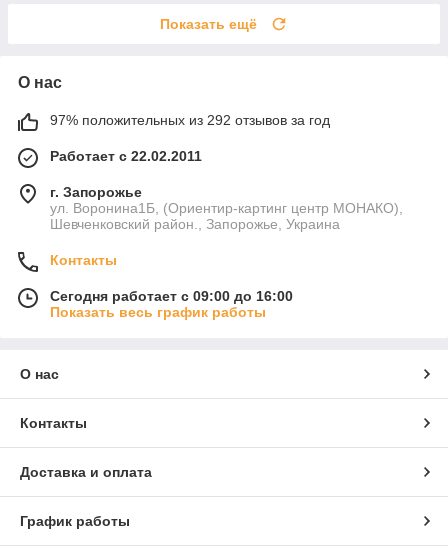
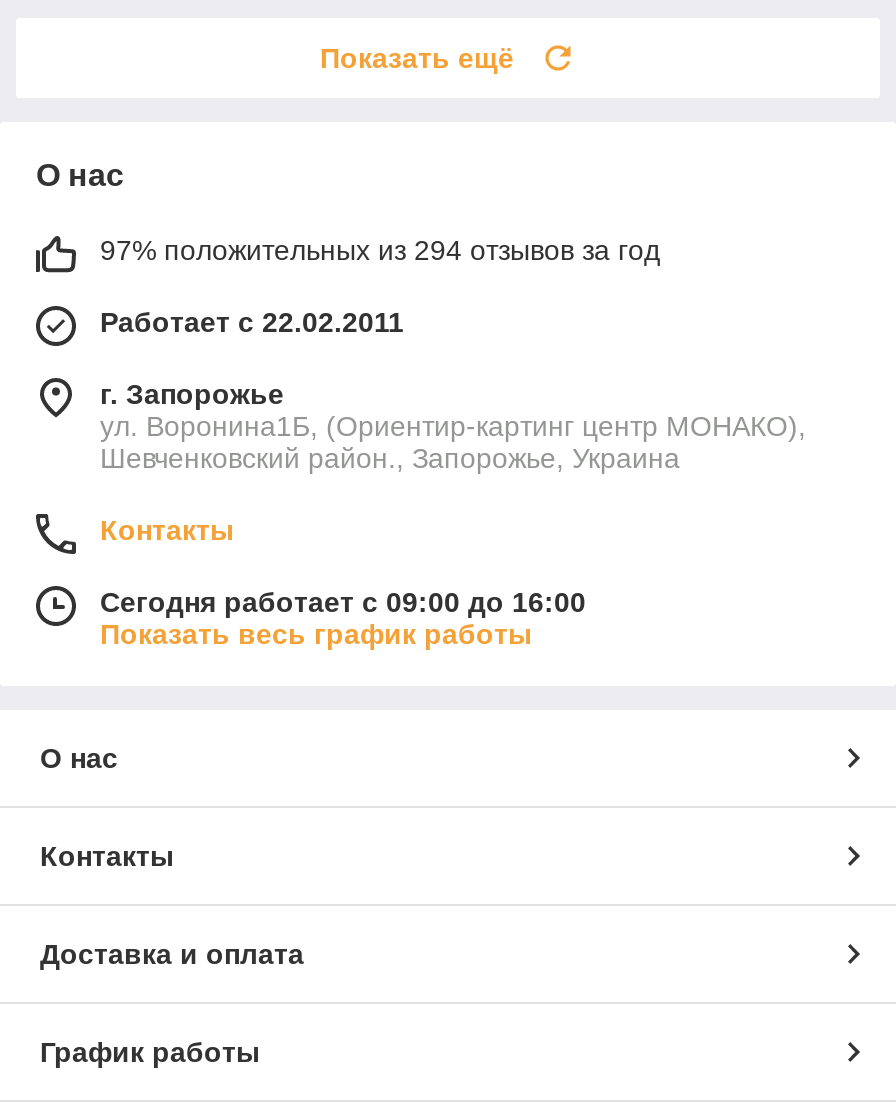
[50,112,330,128] 97% положительных из 292 отзывов за год -> [100,234,660,266] 97% положительных из 294 отзывов за год

